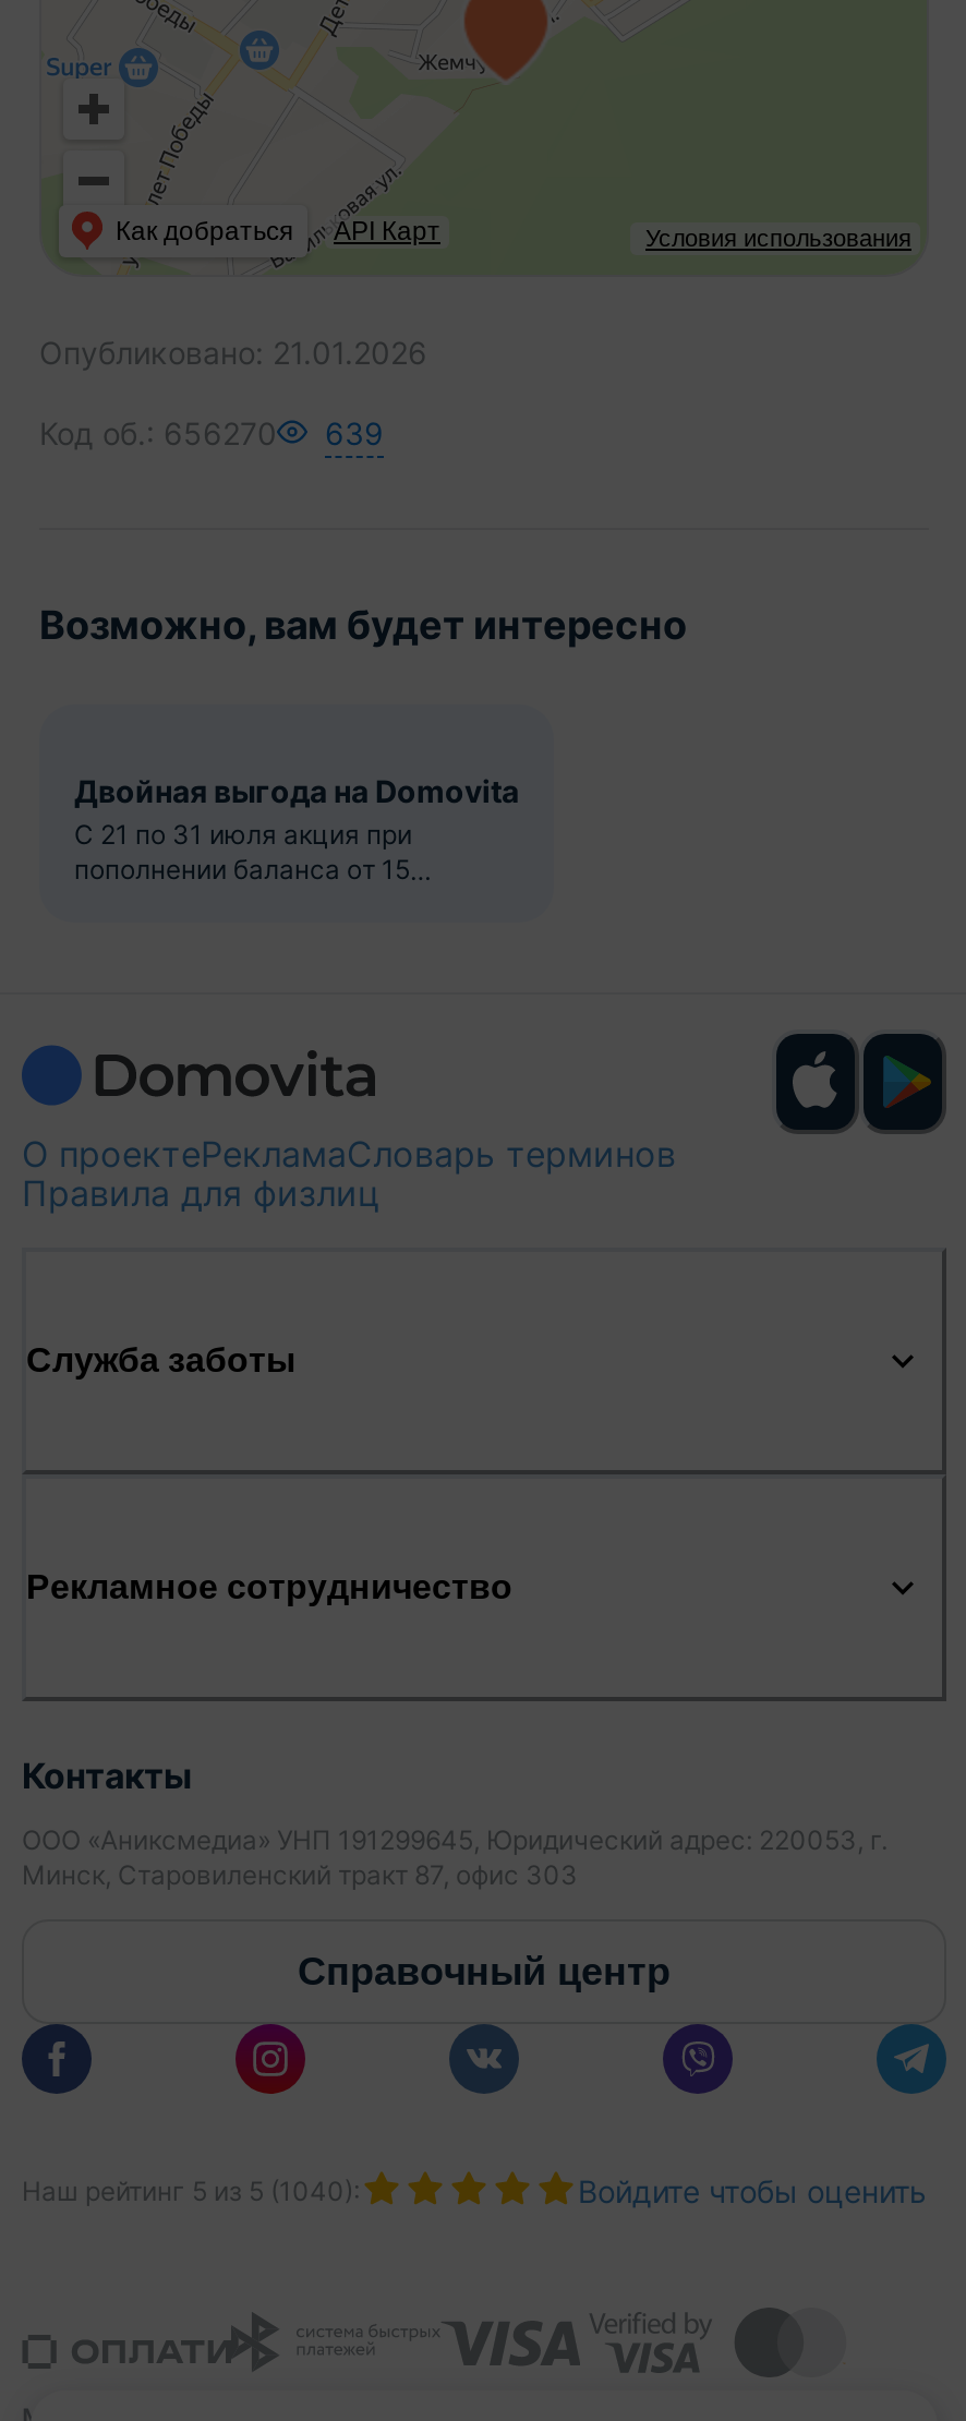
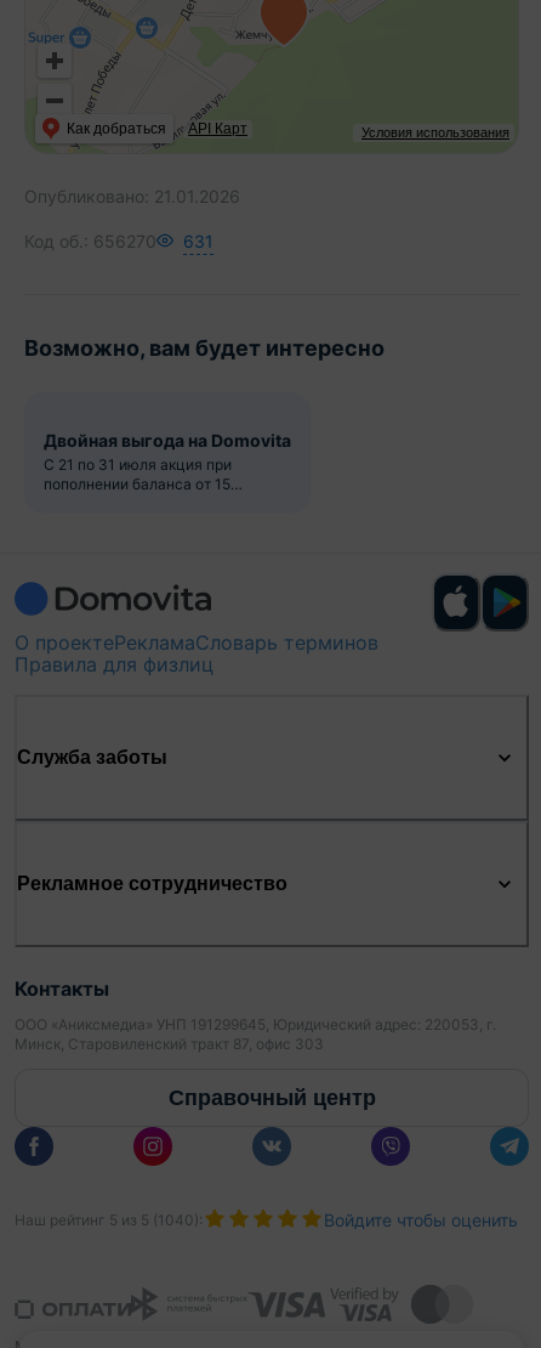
[325,415,384,452] 639 -> [183,231,213,252] 631

